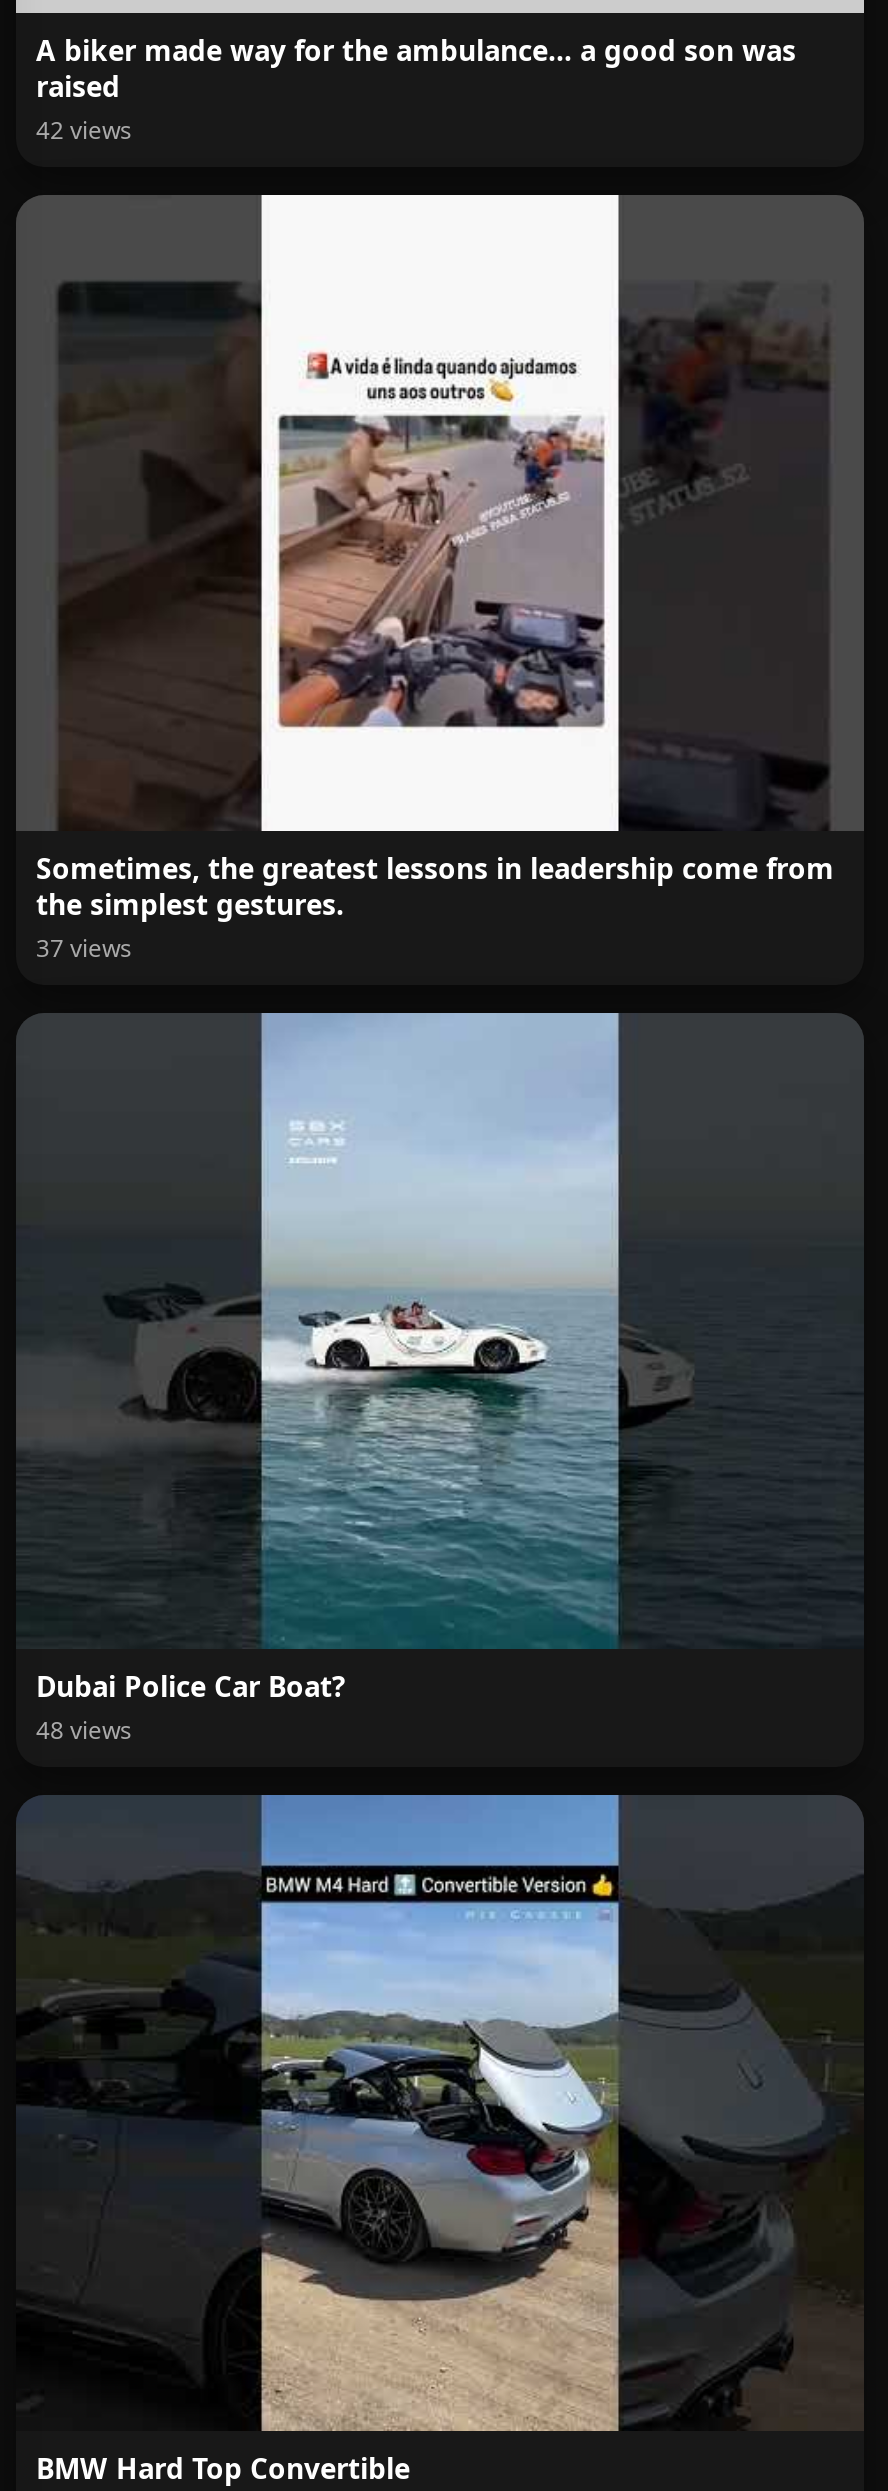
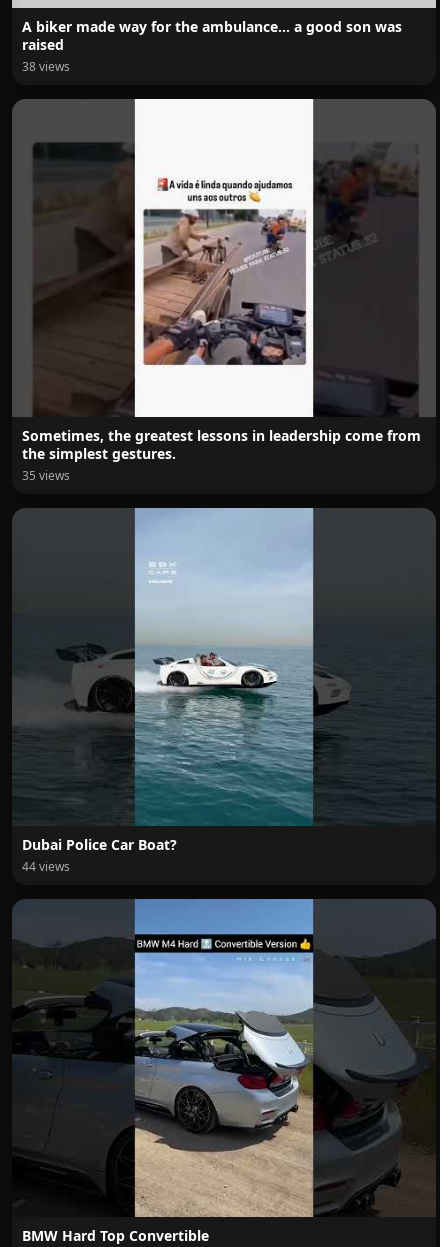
[36,113,132,147] 42 views -> [22,58,70,75] 38 views
[36,931,132,965] 37 views -> [22,467,70,484] 35 views
[36,1713,132,1747] 48 views -> [22,858,70,875] 44 views

